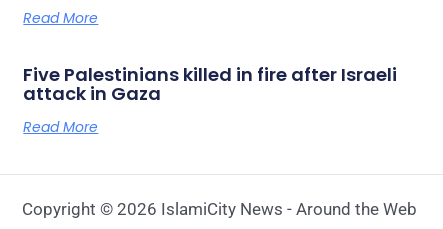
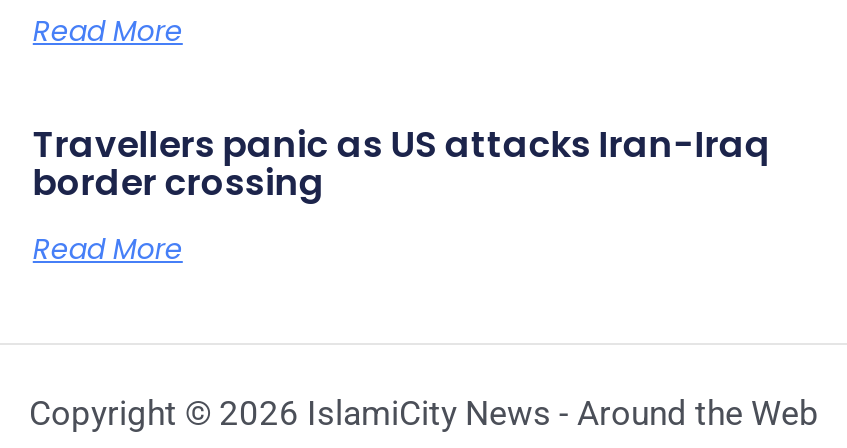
[23,62,397,106] Five Palestinians killed in fire after Israeli | attack in Gaza -> [33,118,771,206] Travellers panic as US attacks Iran-Iraq | border crossing

